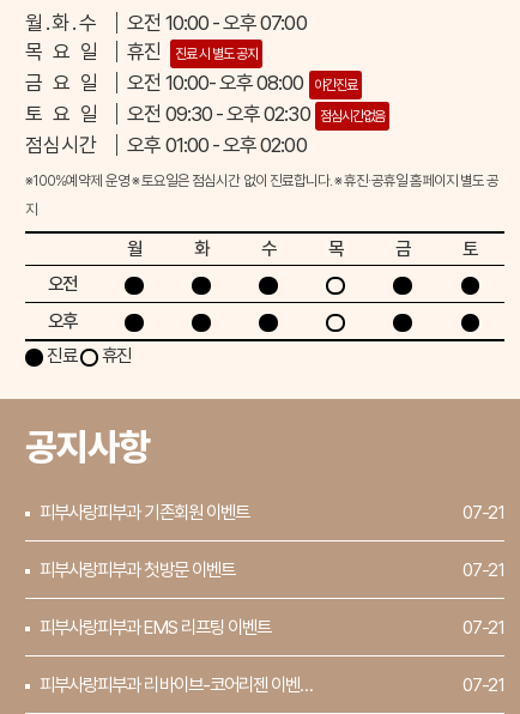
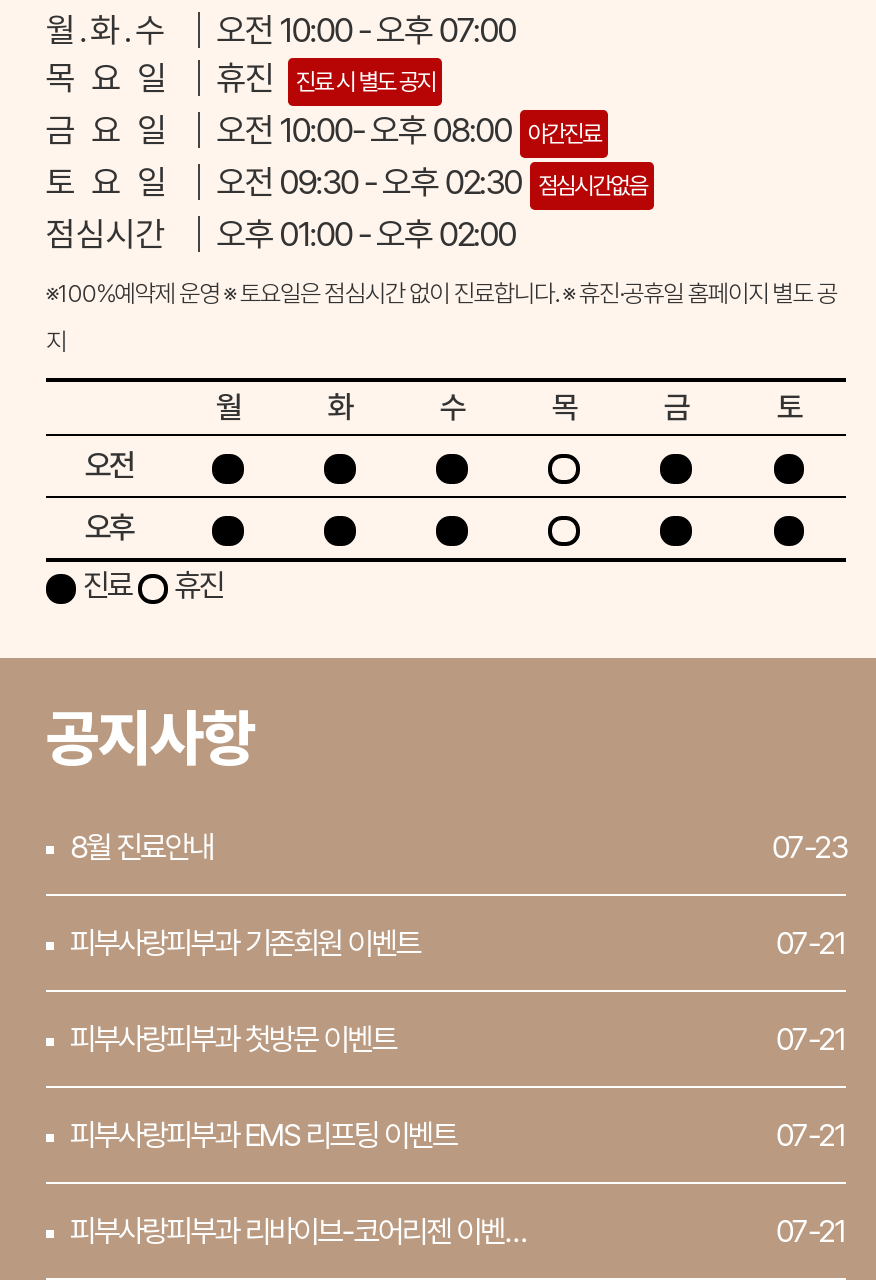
none -> [70,827,846,865] 8월 진료안내 | 07-23

